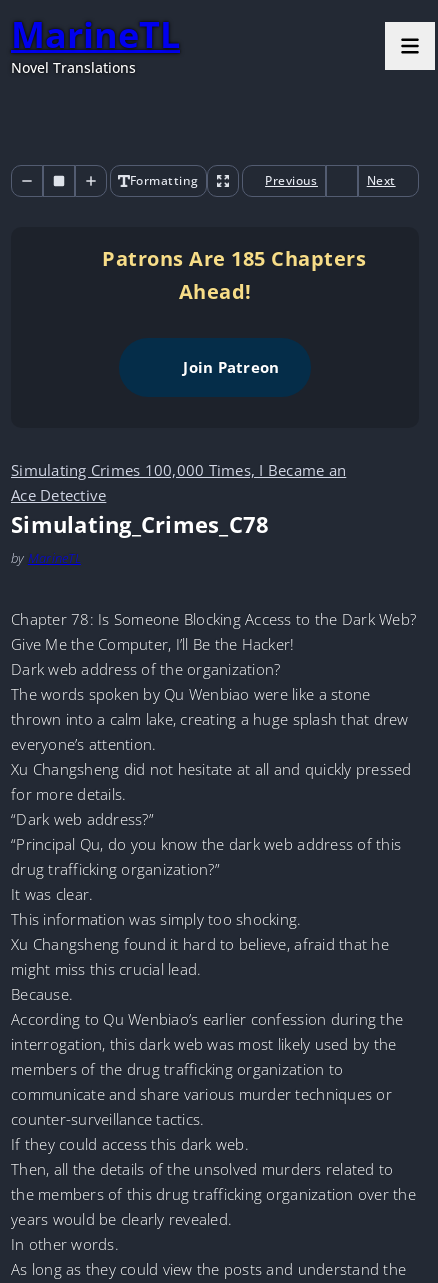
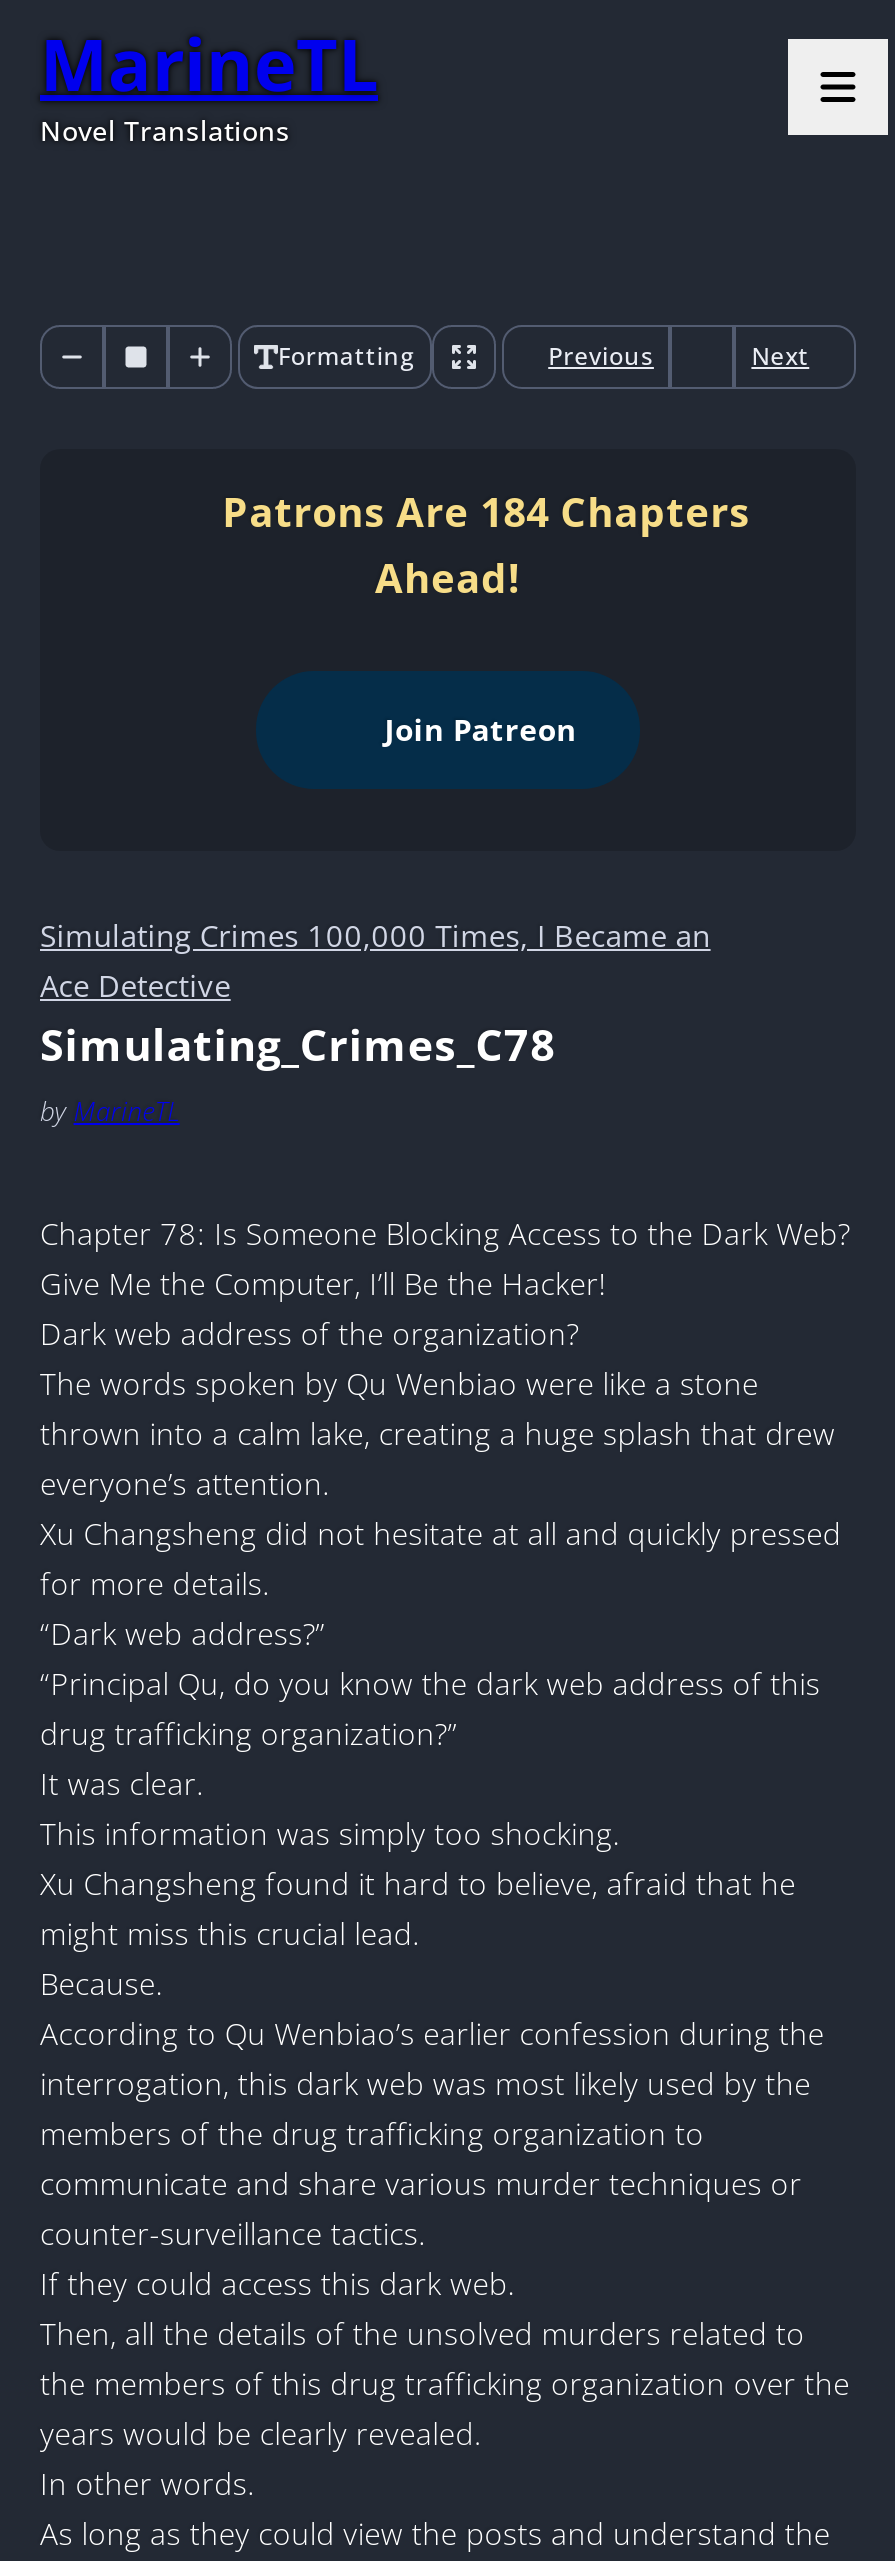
[97,245,366,272] Patrons Are 185 Chapters -> [211,486,750,540] Patrons Are 184 Chapters

